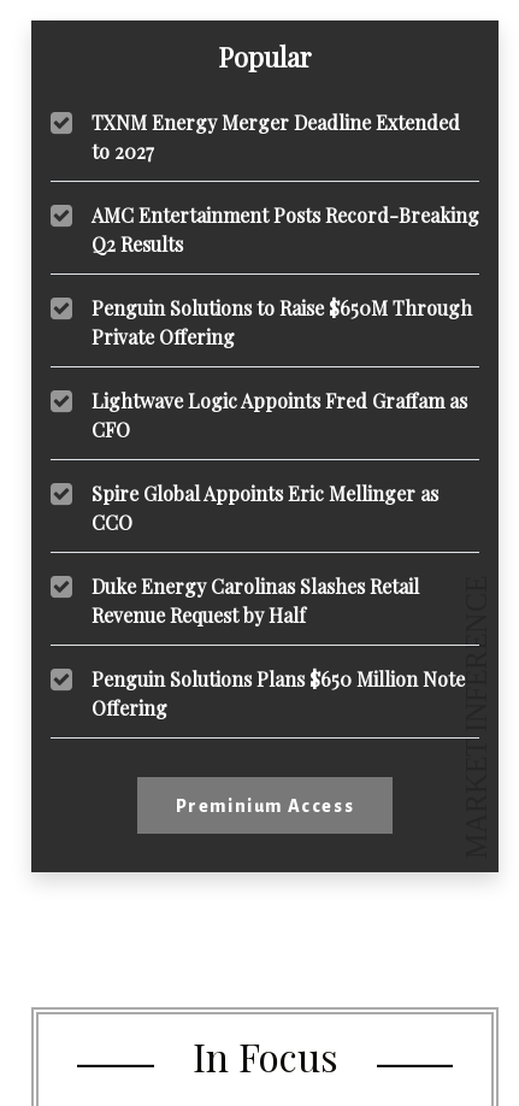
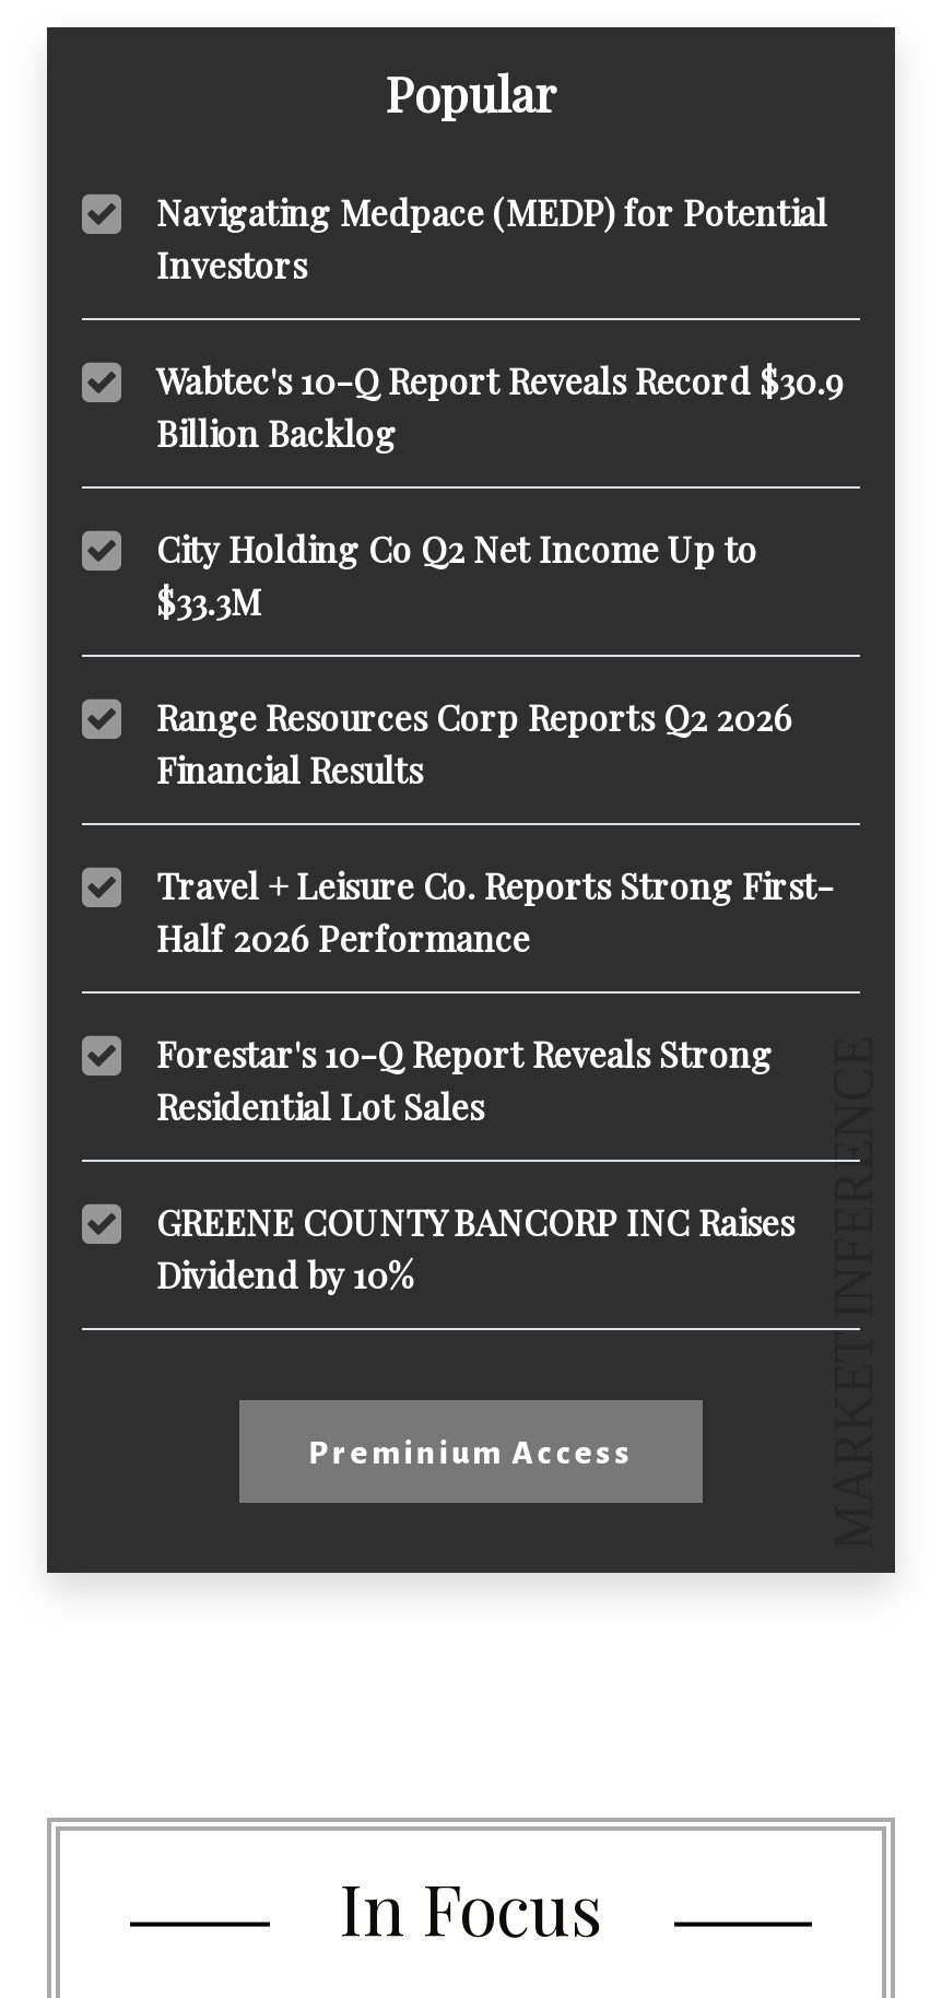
[92,110,460,164] TXNM Energy Merger Deadline Extended | to 2027 -> [156,189,827,287] Navigating Medpace (MEDP) for Potential | Investors
[92,202,479,257] AMC Entertainment Posts Record-Breaking | Q2 Results -> [156,357,845,456] Wabtec's 10-Q Report Reveals Record $30.9 | Billion Backlog
[92,295,472,349] Penguin Solutions to Raise $650M Through | Private Offering -> [156,526,757,624] City Holding Co Q2 Net Income Up to | $33.3M
[92,388,467,442] Lightwave Logic Appoints Fred Graffam as | CFO -> [156,694,792,792] Range Resources Corp Reports Q2 2026 | Financial Results
[92,481,438,535] Spire Global Appoints Eric Mellinger as | CCO -> [156,862,834,961] Travel + Leisure Co. Reports Strong First- | Half 2026 Performance
[92,573,419,628] Duke Energy Carolinas Slashes Retail | Revenue Request by Half -> [156,1031,773,1129] Forestar's 10-Q Report Reveals Strong | Residential Lot Sales
[92,666,465,720] Penguin Solutions Plans $650 Million Note | Offering -> [156,1199,794,1297] GREENE COUNTY BANCORP INC Raises | Dividend by 10%

